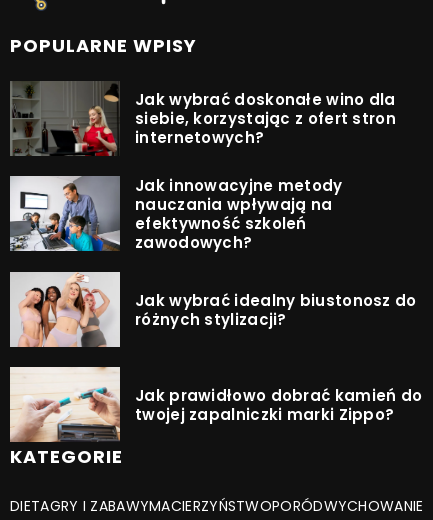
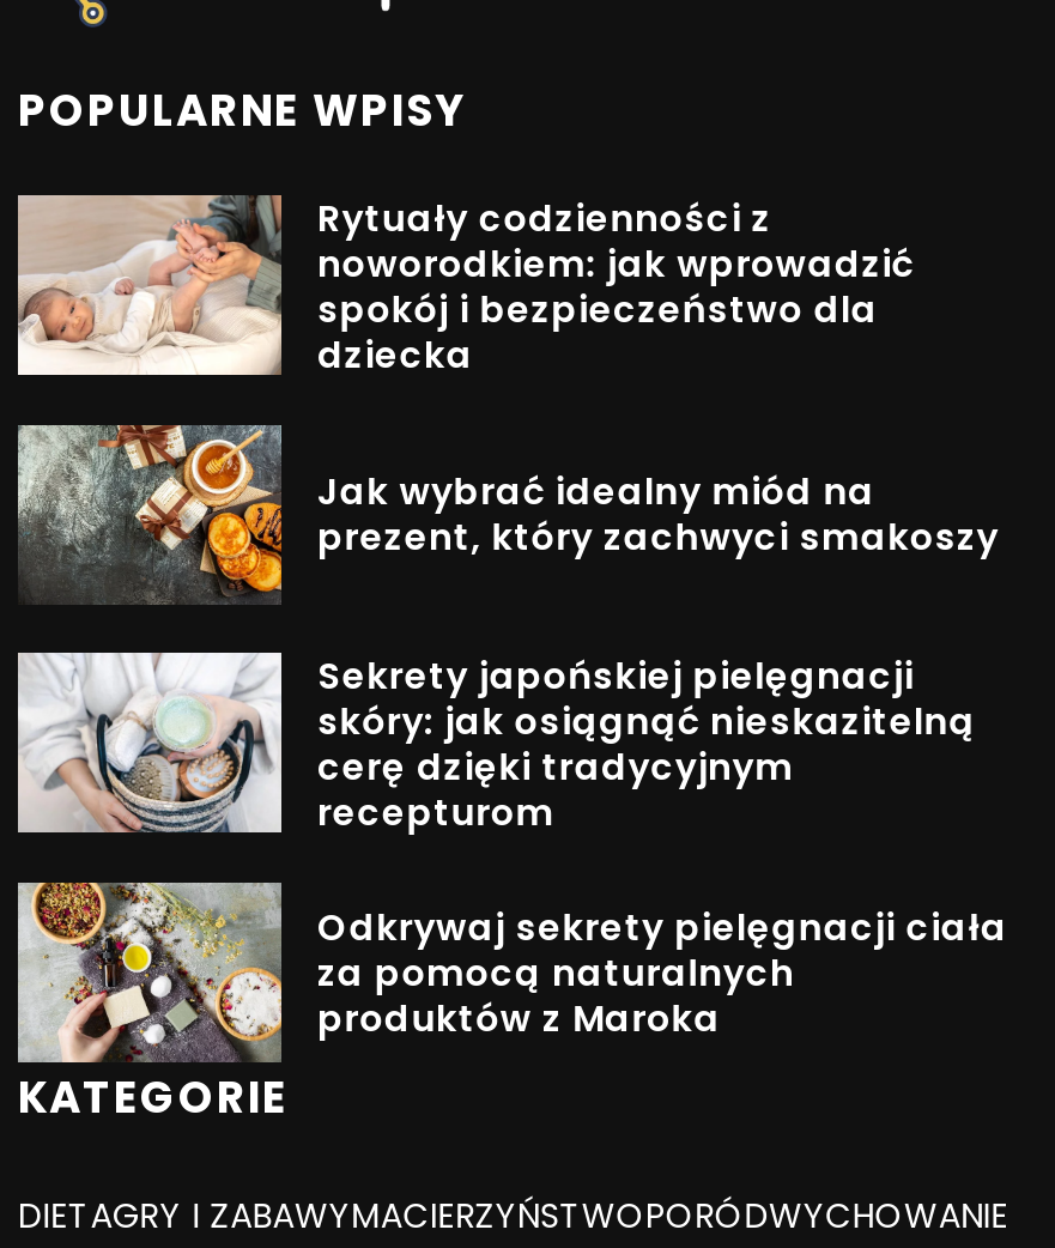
[10,82,396,157] [image] | Jak wybrać doskonałe wino dla | siebie, korzystając z ofert stron | internetowych? -> [18,193,914,380] [image] | Rytuały codzienności z | noworodkiem: jak wprowadzić | spokój i bezpieczeństwo dla | dziecka
[9,175,343,253] [image] | Jak innowacyjne metody | nauczania wpływają na | efektywność szkoleń | zawodowych? -> [16,424,999,604] [image] | Jak wybrać idealny miód na | prezent, który zachwyci smakoszy
[17,271,417,348] [image] | Jak wybrać idealny biustonosz do | różnych stylizacji? -> [23,650,976,837] [image] | Sekrety japońskiej pielęgnacji | skóry: jak osiągnąć nieskazitelną | cerę dzięki tradycyjnym | recepturom
[10,366,422,442] [image] | Jak prawidłowo dobrać kamień do | twojej zapalniczki marki Zippo? -> [18,882,1008,1061] [image] | Odkrywaj sekrety pielęgnacji ciała | za pomocą naturalnych | produktów z Maroka

